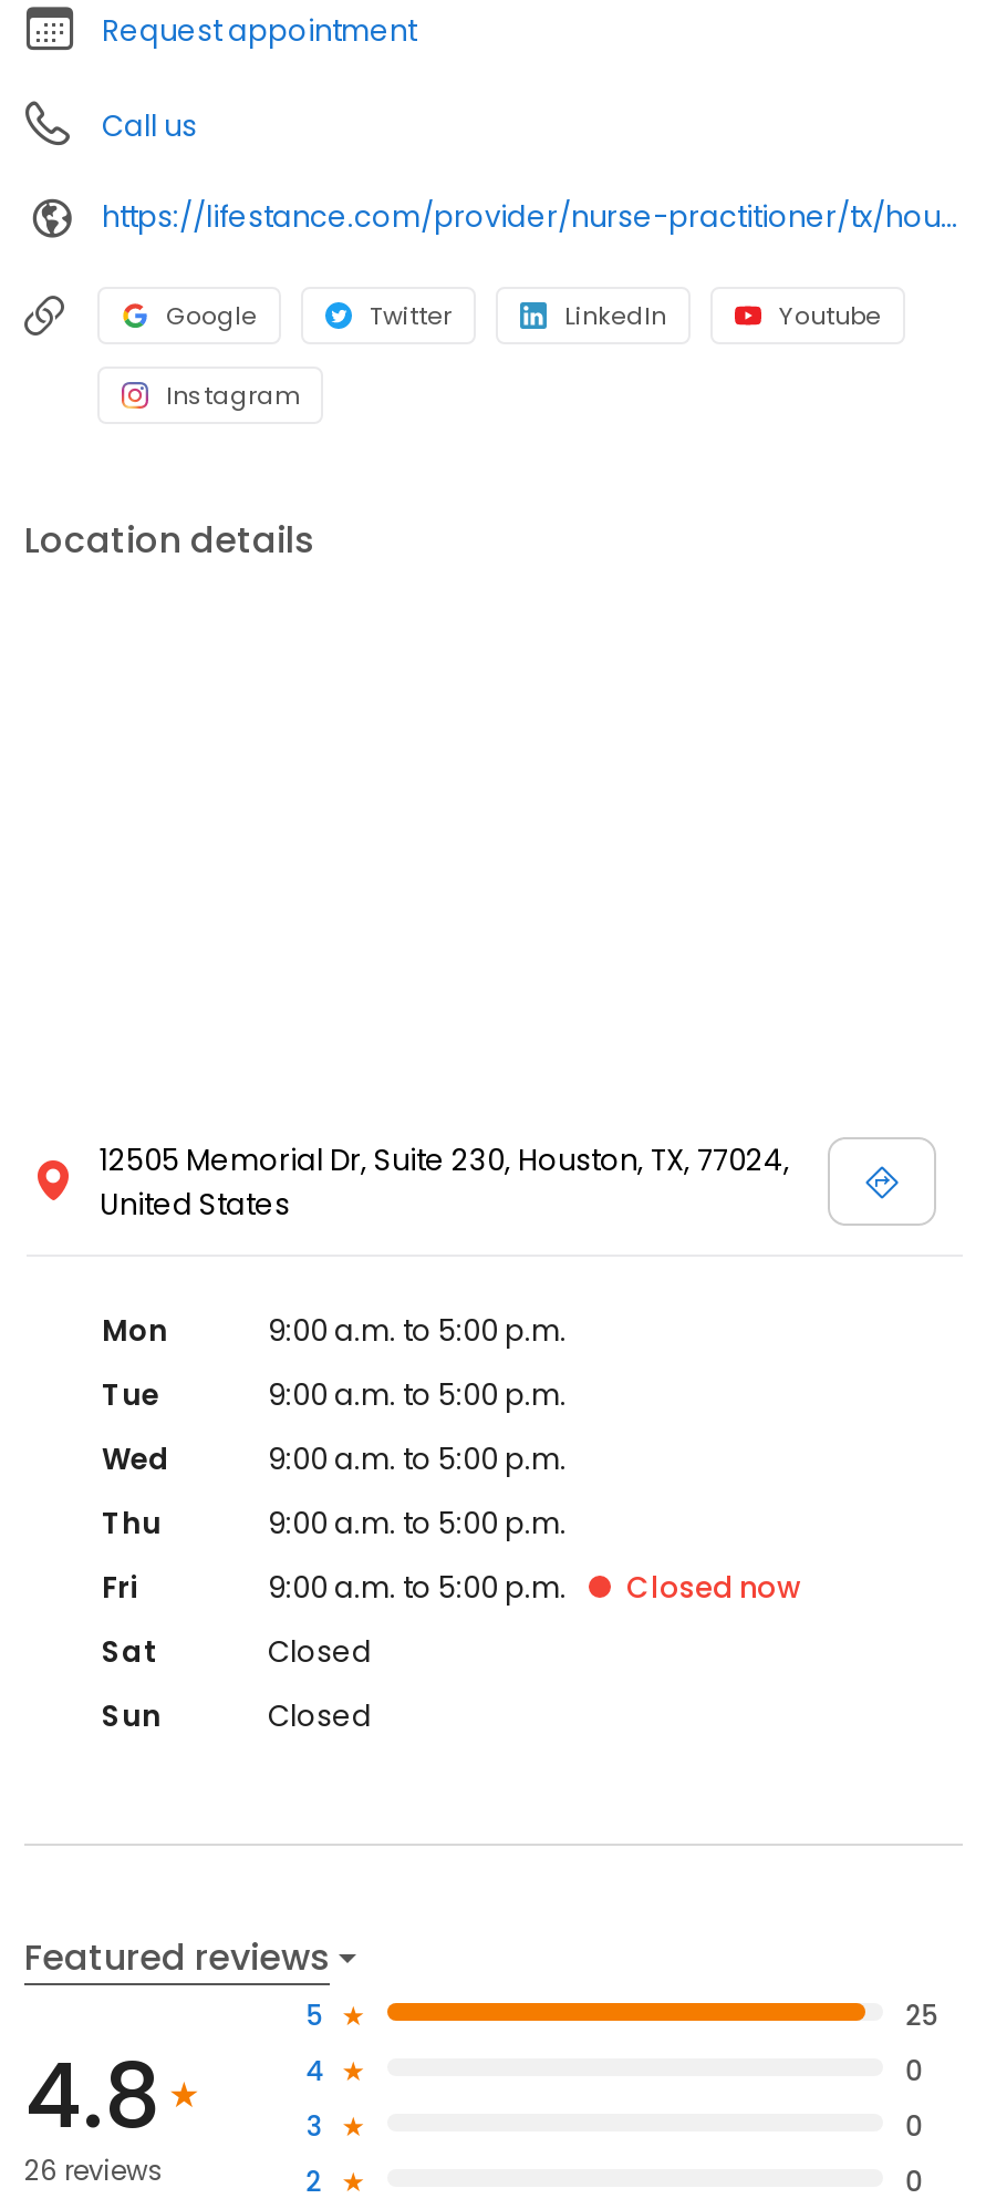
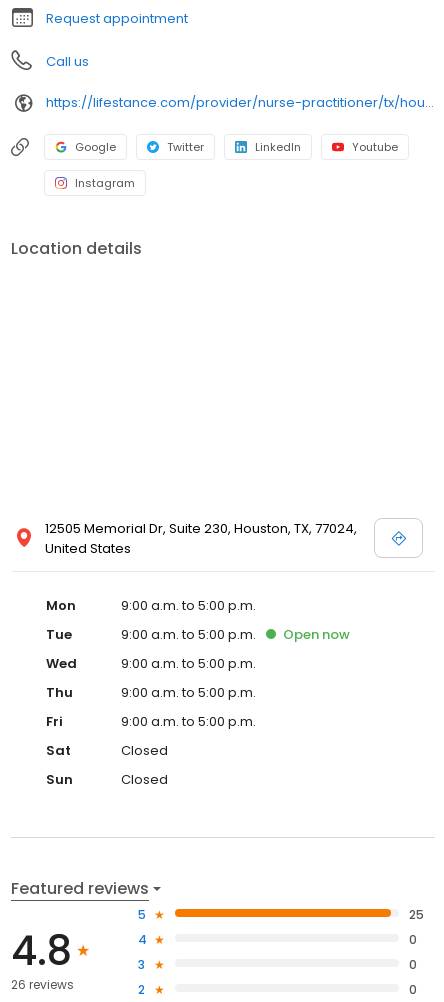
none -> [283,625,350,644] Open now
[626,1567,801,1609] Closed now -> none

